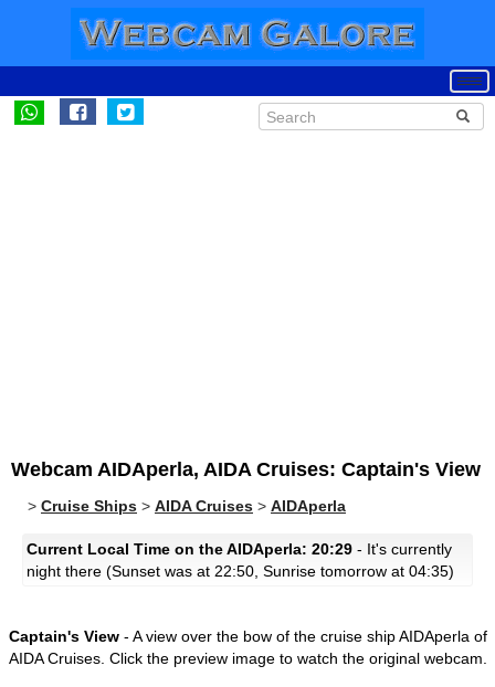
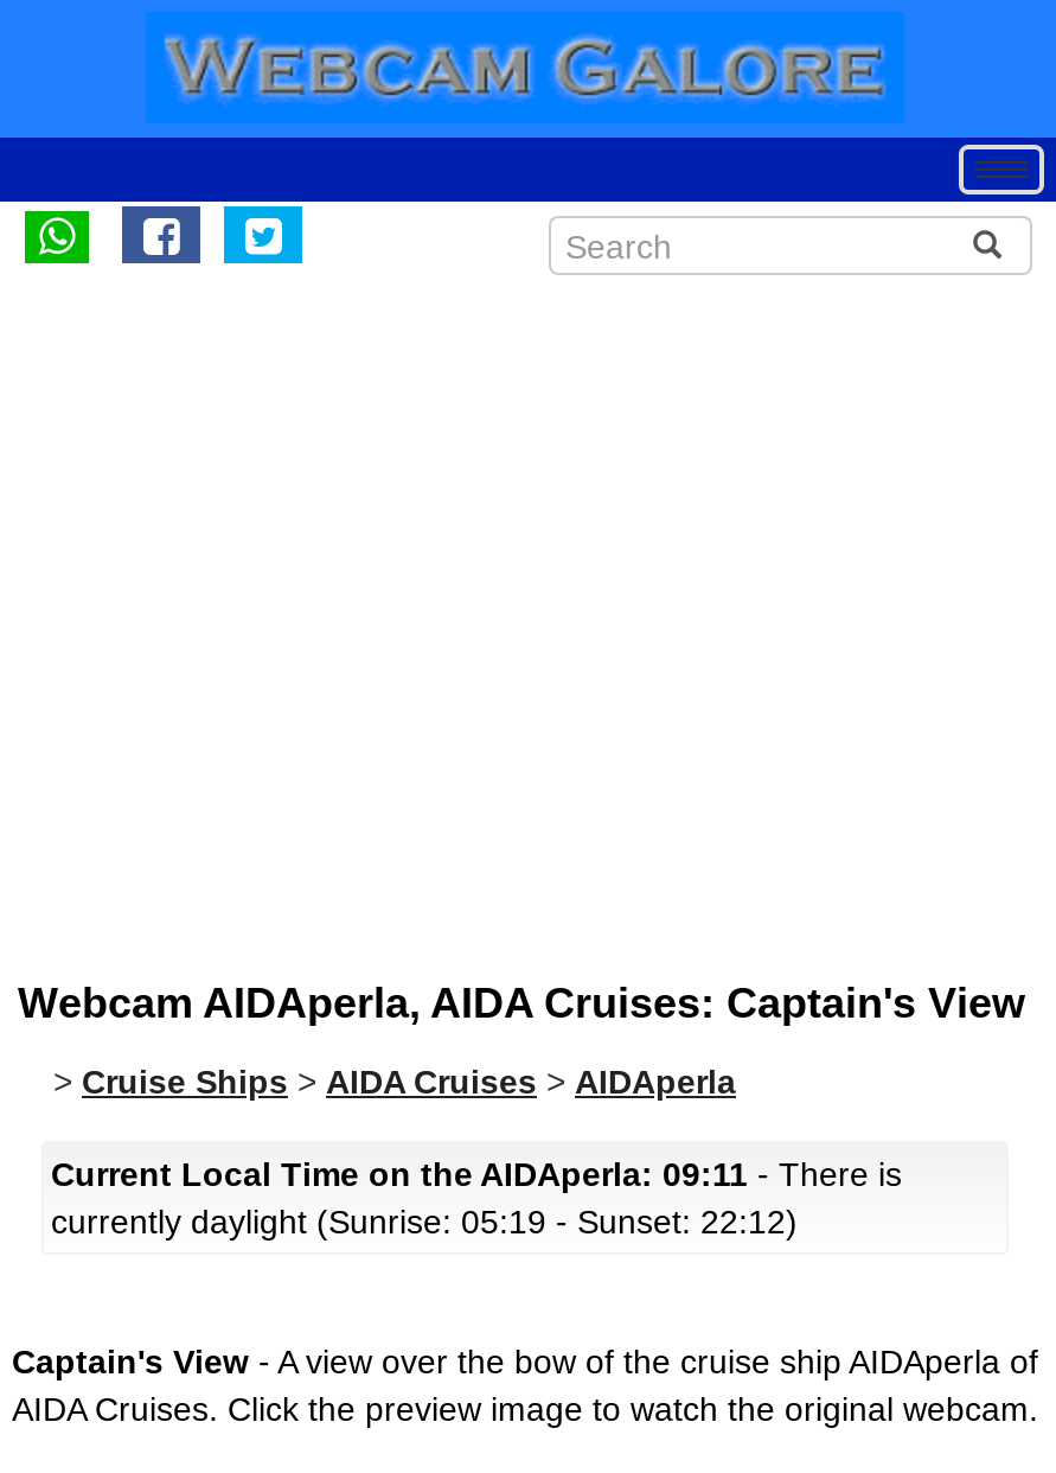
[27,540,454,580] Current Local Time on the AIDAperla: 20:29 - It's currently | night there (Sunset was at 22:50, Sunrise tomorrow at 04:35) -> [51,1155,902,1241] Current Local Time on the AIDAperla: 09:11 - There is | currently daylight (Sunrise: 05:19 - Sunset: 22:12)

